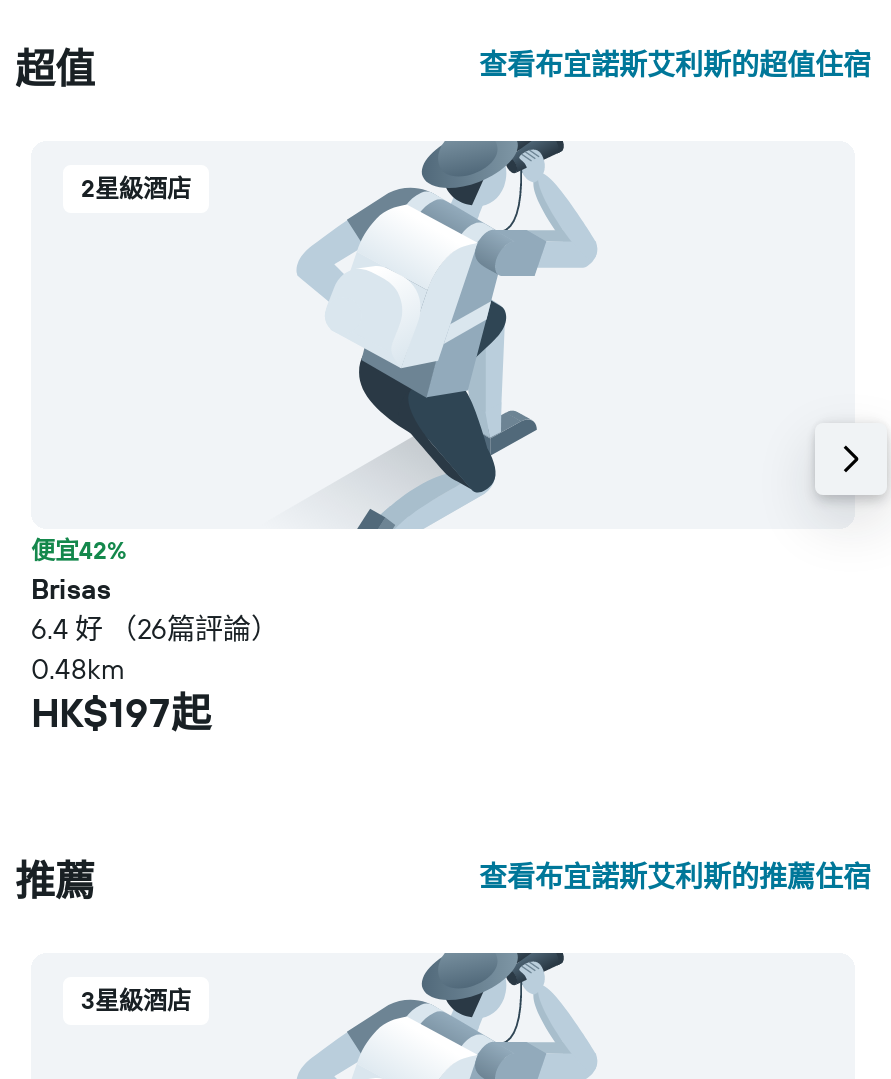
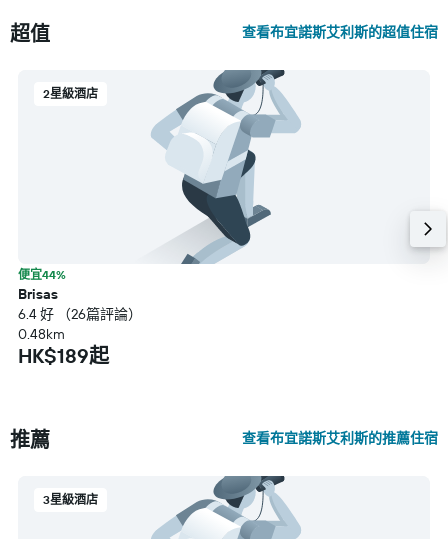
[31,535,127,565] 便宜42% -> [18,267,66,282] 便宜44%
[31,687,211,737] HK$197起 -> [18,343,109,368] HK$189起

